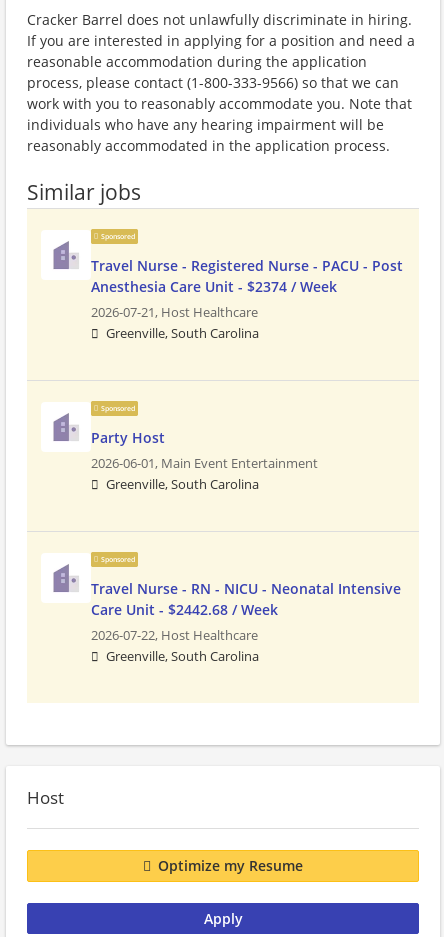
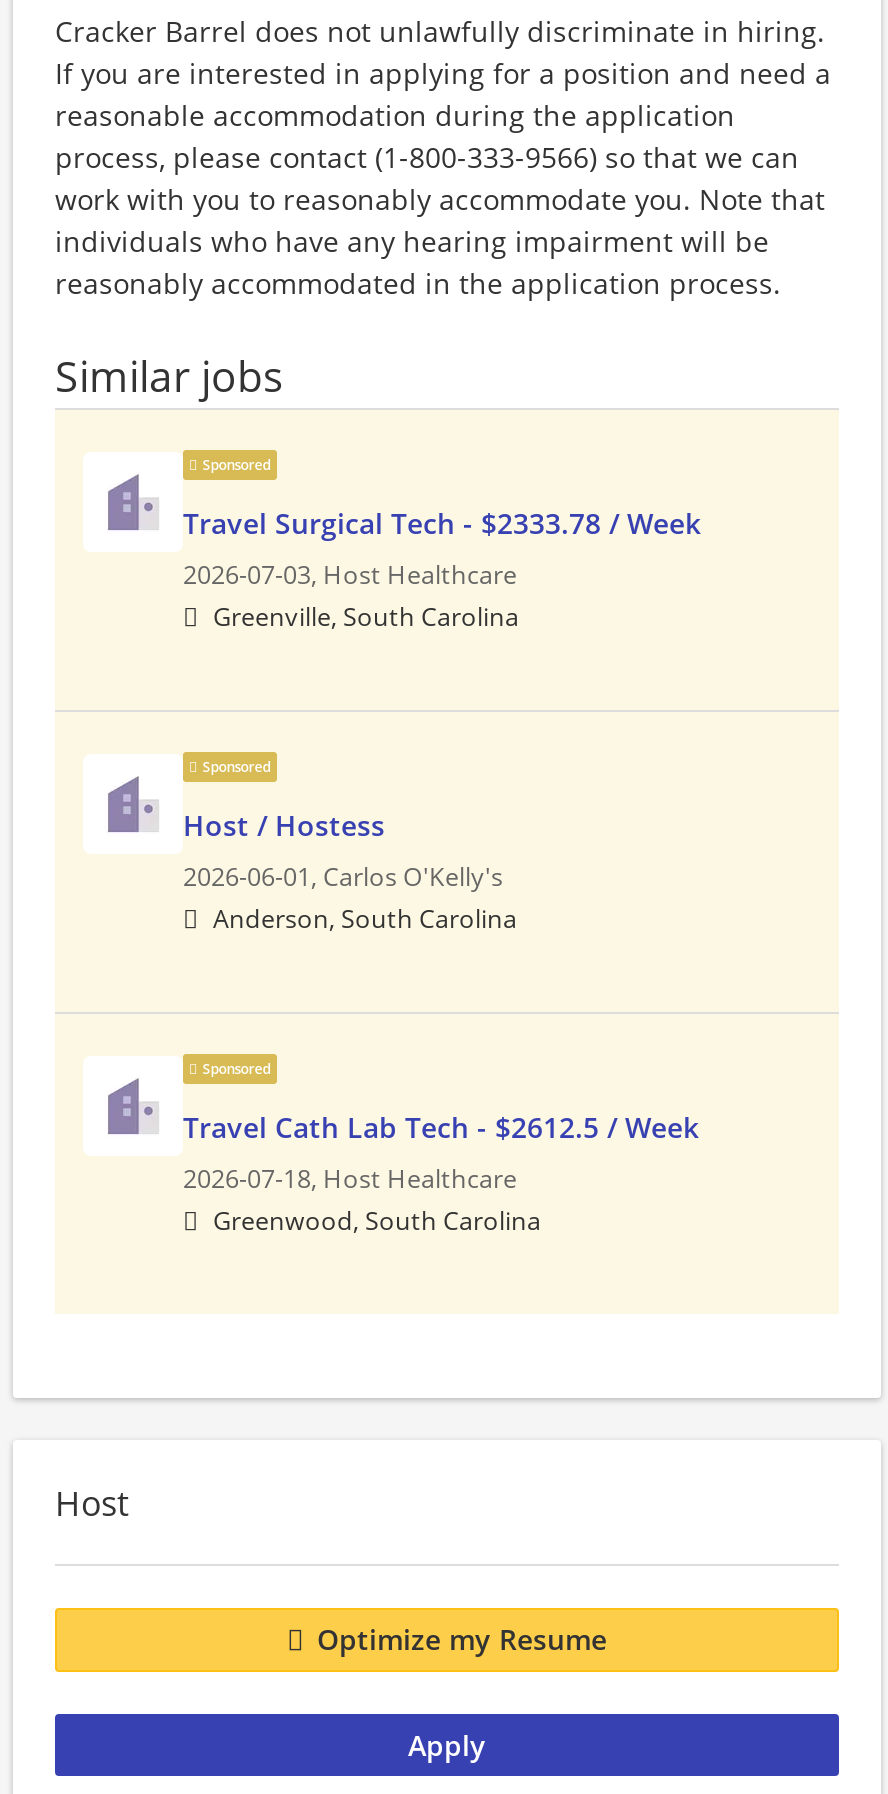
[91,256,403,321] Travel Nurse - Registered Nurse - PACU - Post | Anesthesia Care Unit - $2374 / Week | 2026-07-21, Host Healthcare -> [183,504,701,592] Travel Surgical Tech - $2333.78 / Week | 2026-07-03, Host Healthcare
[91,428,318,493] Party Host | 2026-06-01, Main Event Entertainment | Greenville, South Carolina -> [183,806,517,936] Host / Hostess | 2026-06-01, Carlos O'Kelly's | Anderson, South Carolina
[91,579,401,665] Travel Nurse - RN - NICU - Neonatal Intensive | Care Unit - $2442.68 / Week | 2026-07-22, Host Healthcare | Greenville, South Carolina -> [183,1108,699,1238] Travel Cath Lab Tech - $2612.5 / Week | 2026-07-18, Host Healthcare | Greenwood, South Carolina

